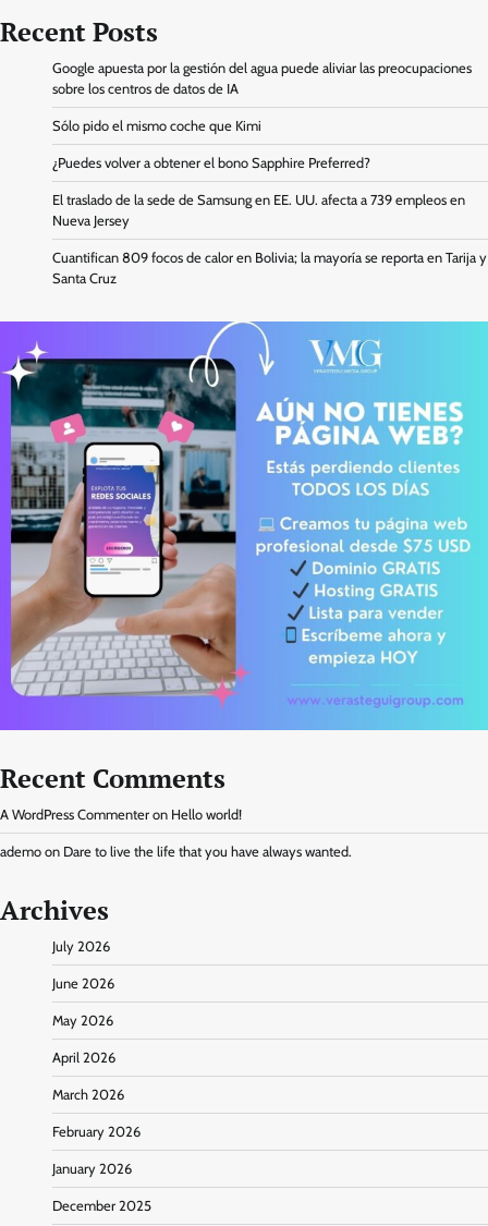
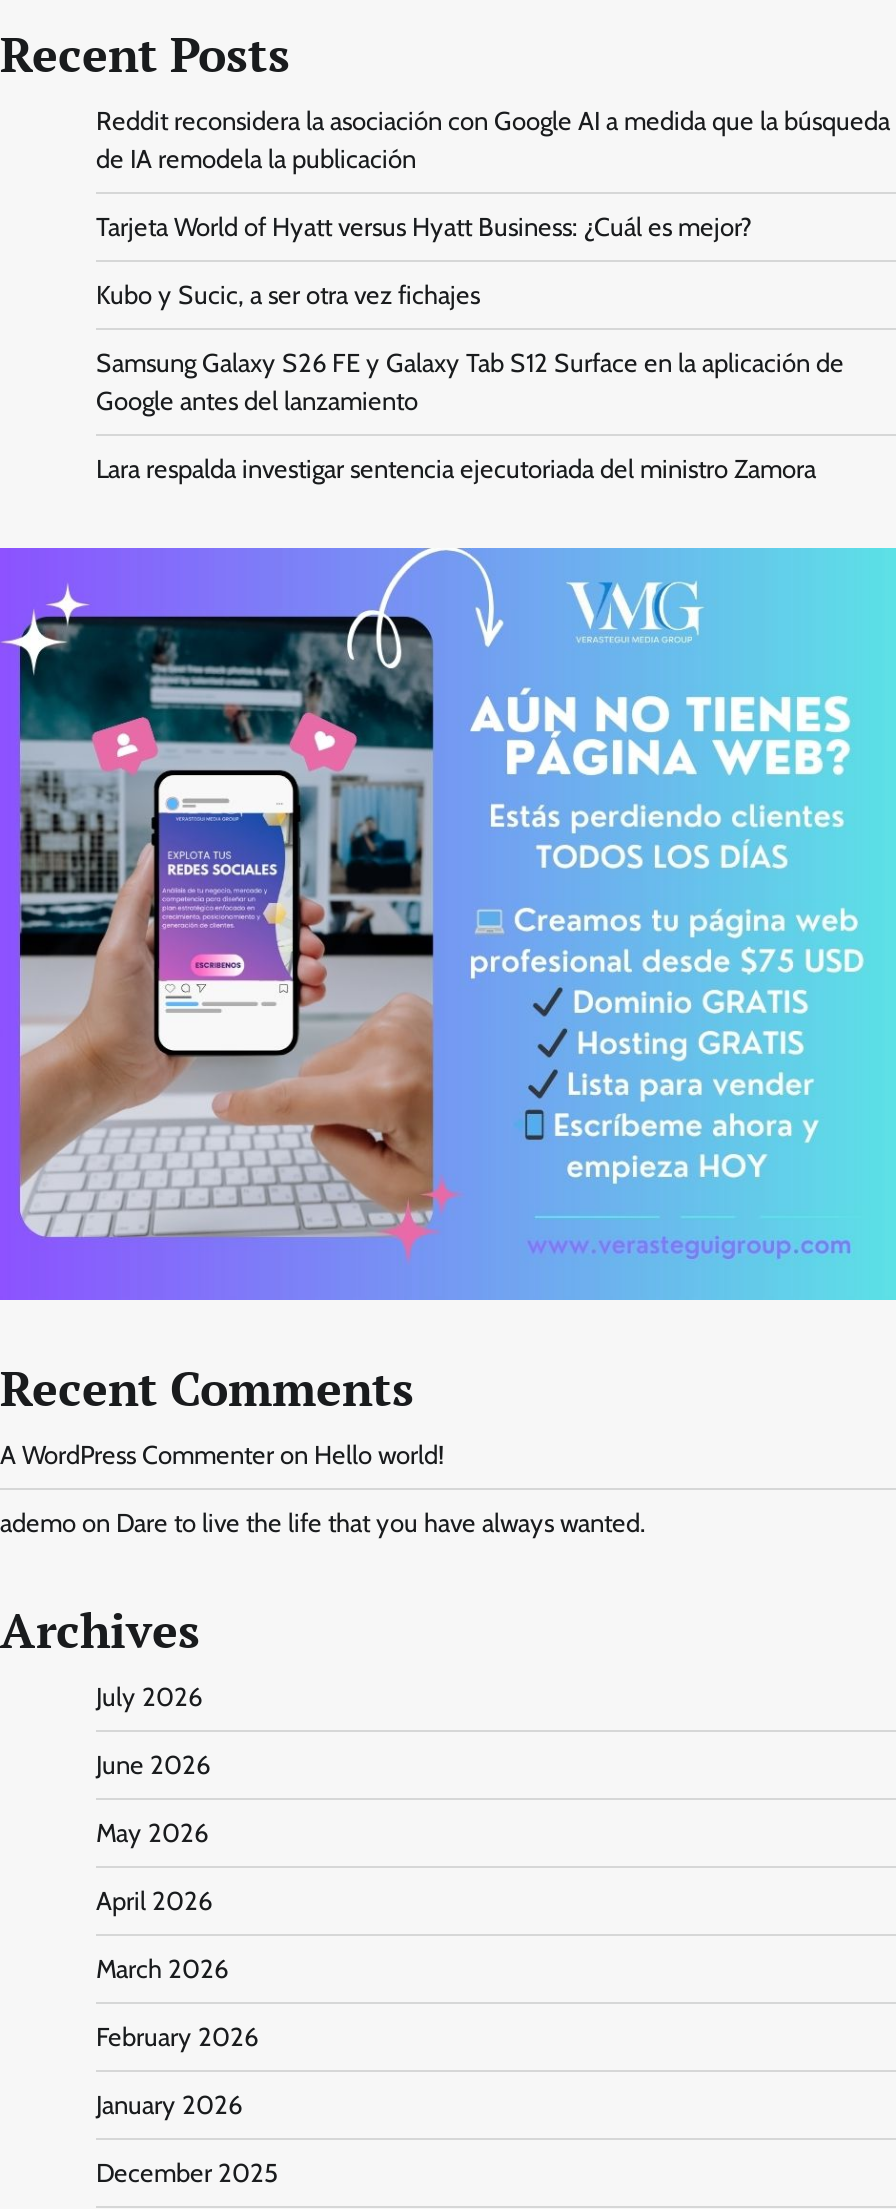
[52,60,472,97] Google apuesta por la gestión del agua puede aliviar las preocupaciones | sobre los centros de datos de IA -> [96,106,890,174] Reddit reconsidera la asociación con Google AI a medida que la búsqueda | de IA remodela la publicación
[52,117,261,134] Sólo pido el mismo coche que Kimi -> [96,212,752,242] Tarjeta World of Hyatt versus Hyatt Business: ¿Cuál es mejor?
[52,154,370,171] ¿Puedes volver a obtener el bono Sapphire Preferred? -> [96,280,480,310] Kubo y Sucic, a ser otra vez fichajes
[52,191,465,228] El traslado de la sede de Samsung en EE. UU. afecta a 739 empleos en | Nueva Jersey -> [96,348,844,416] Samsung Galaxy S26 FE y Galaxy Tab S12 Surface en la aplicación de | Google antes del lanzamiento
[52,249,487,286] Cuantifican 809 focos de calor en Bolivia; la mayoría se reporta en Tarija y | Santa Cruz -> [96,454,816,484] Lara respalda investigar sentencia ejecutoriada del ministro Zamora

